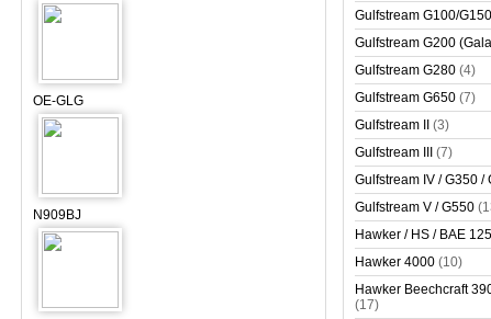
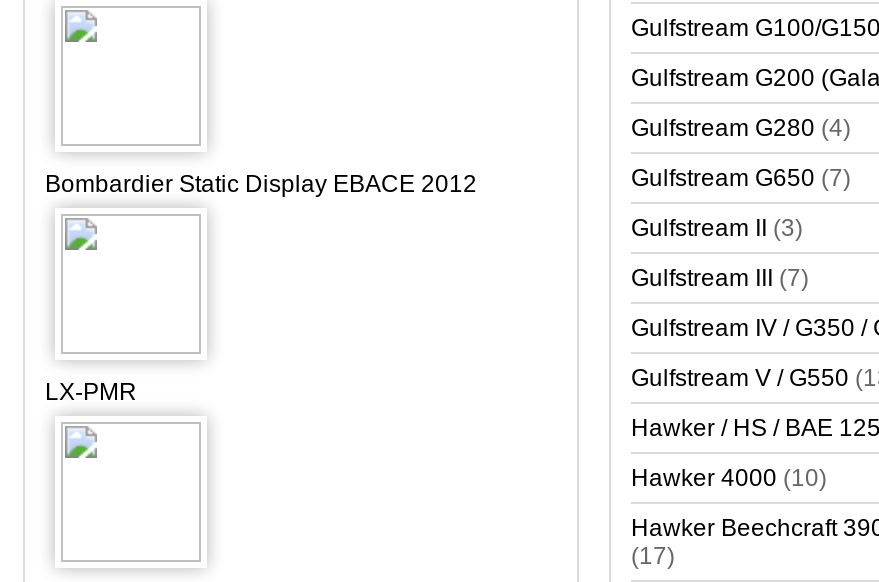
[33,93,83,109] OE-GLG -> [45,170,477,198] Bombardier Static Display EBACE 2012
[33,207,81,223] N909BJ -> [45,378,137,406] LX-PMR

